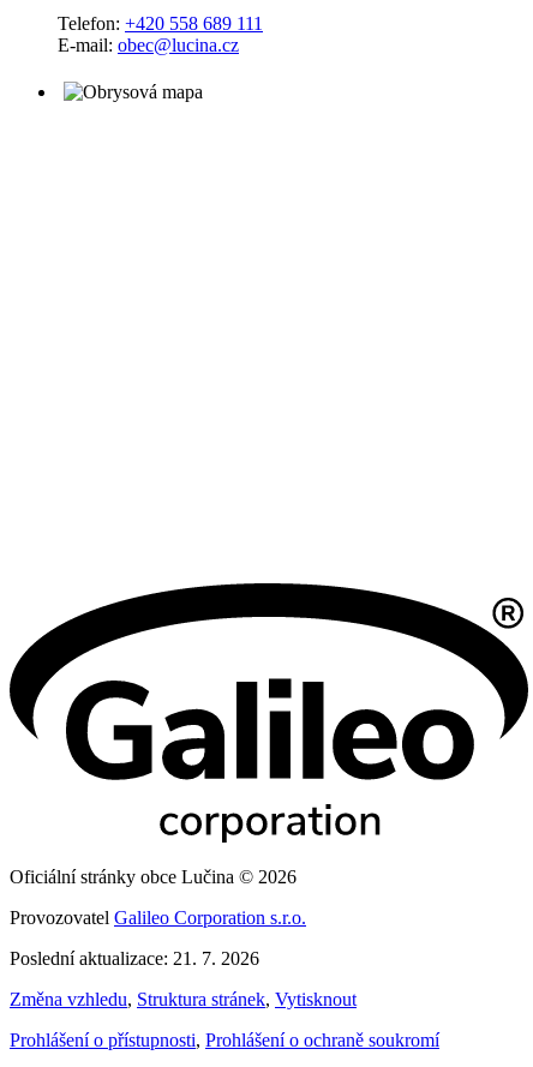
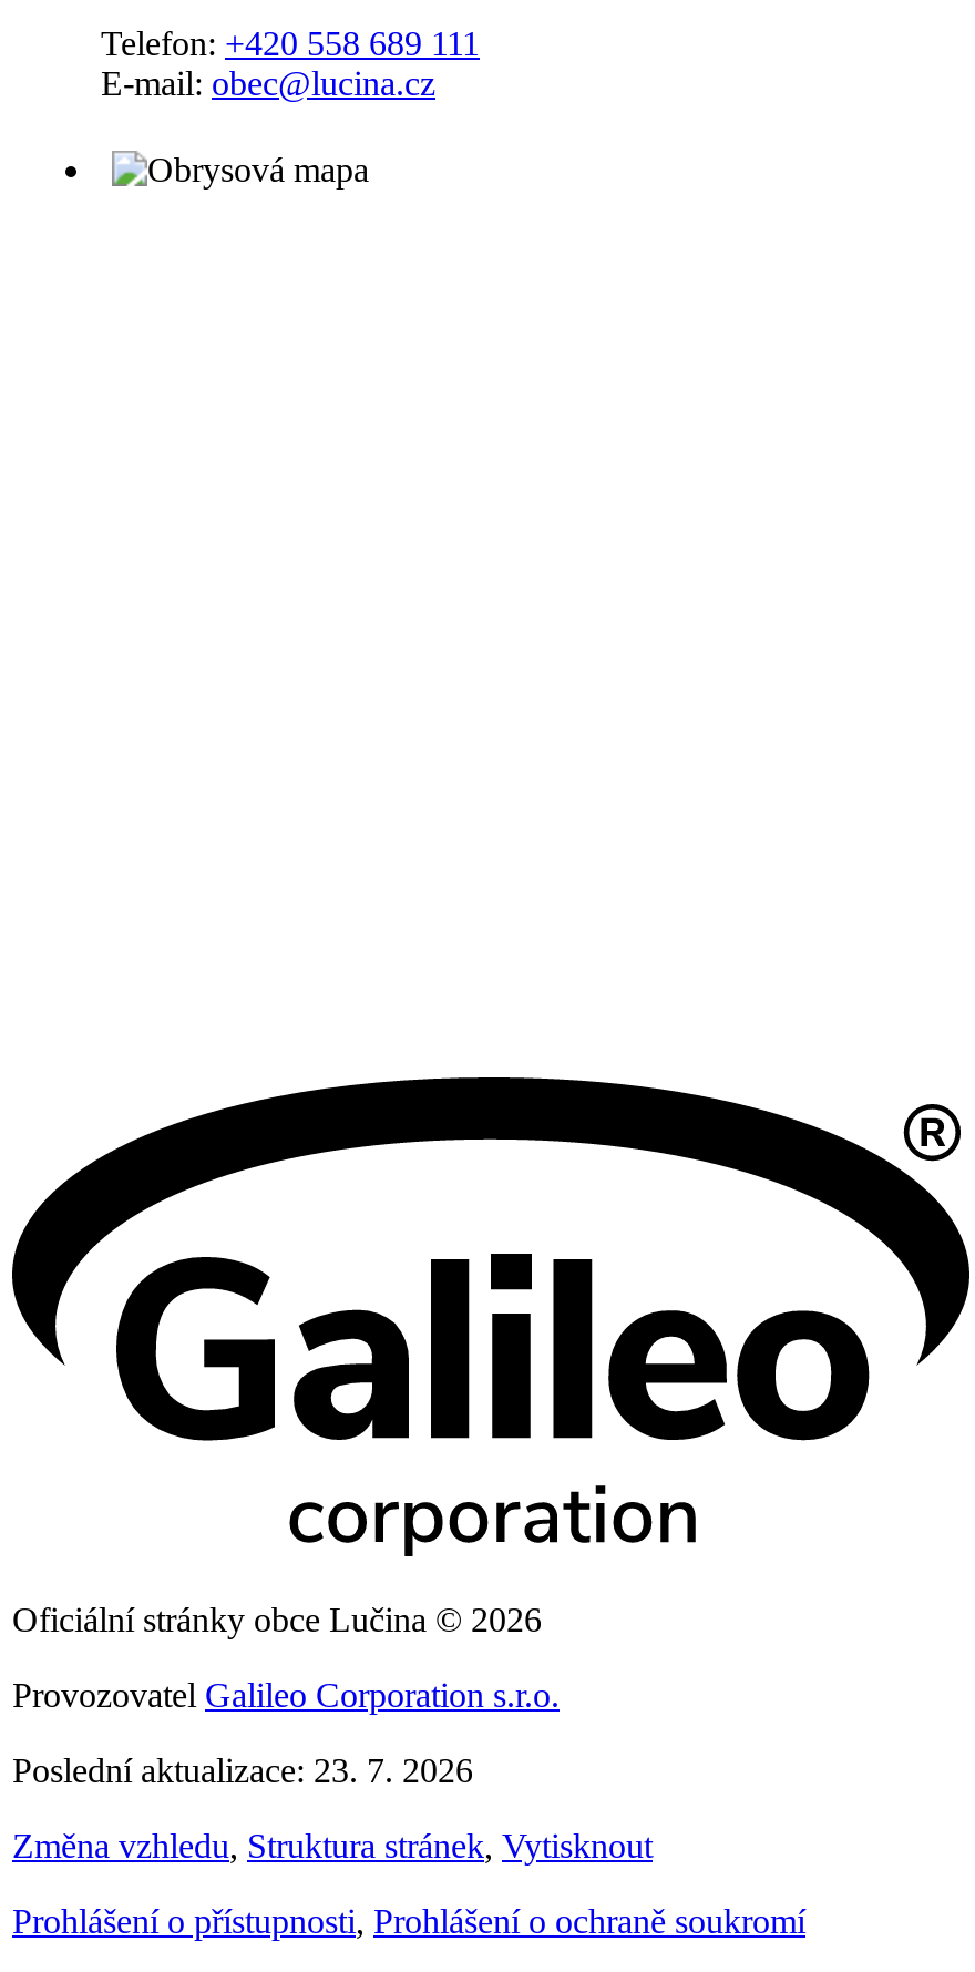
[10,949,259,969] Poslední aktualizace: 21. 7. 2026 -> [12,1752,473,1790] Poslední aktualizace: 23. 7. 2026

